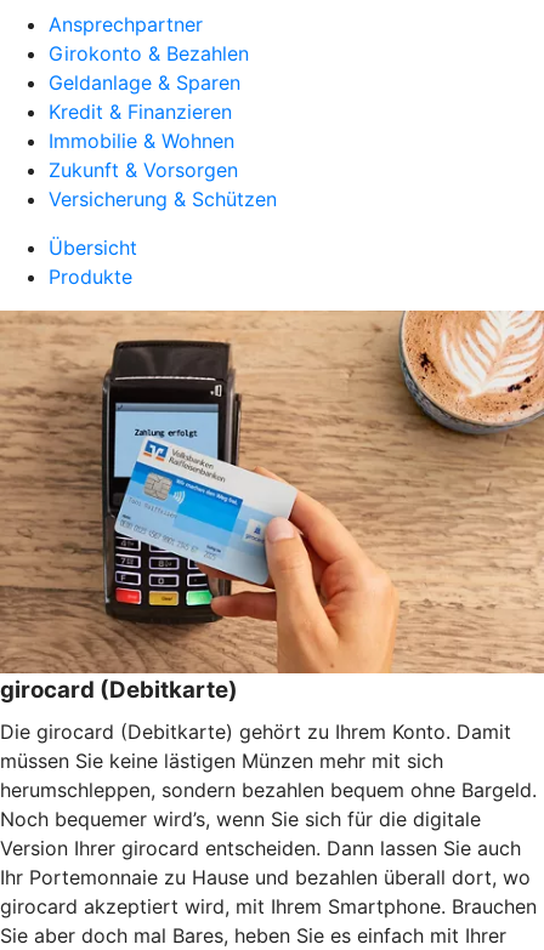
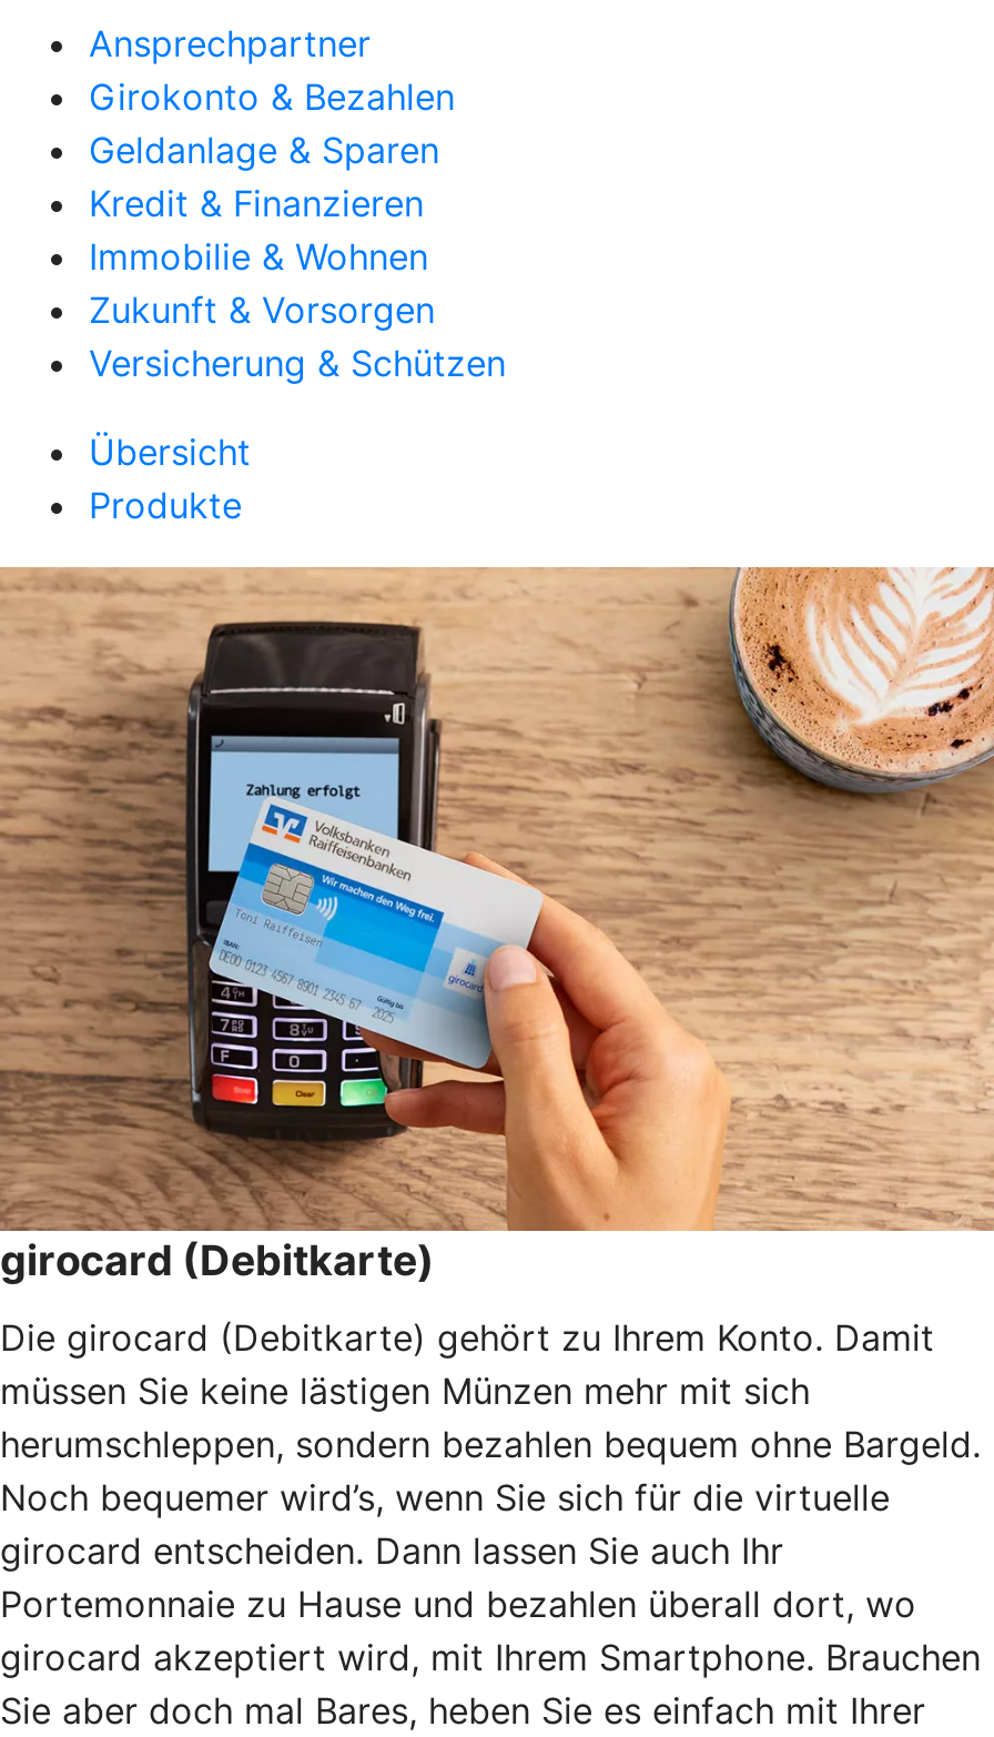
[0,806,531,889] Noch bequemer wird’s, wenn Sie sich für die digitale | Version Ihrer girocard entscheiden. Dann lassen Sie auch | Ihr Portemonnaie zu Hause und bezahlen überall dort, wo -> [0,1475,916,1626] Noch bequemer wird’s, wenn Sie sich für die virtuelle | girocard entscheiden. Dann lassen Sie auch Ihr | Portemonnaie zu Hause und bezahlen überall dort, wo

